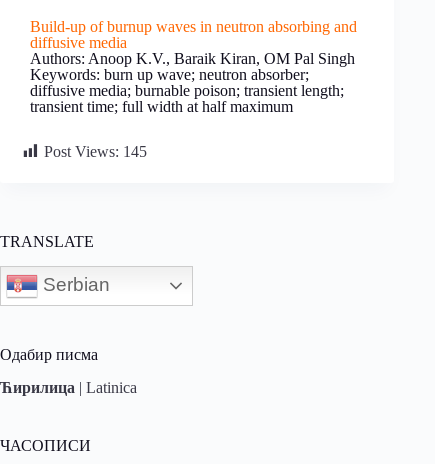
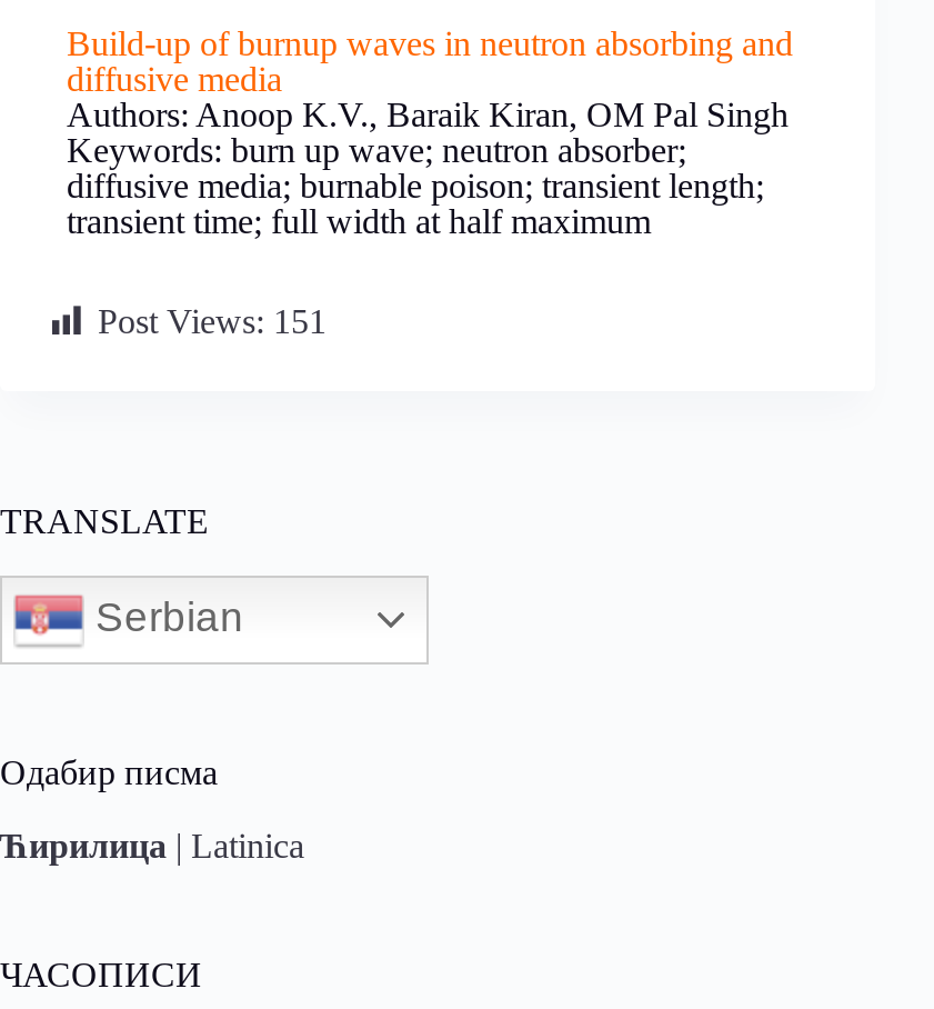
[44,143,147,160] Post Views: 145 -> [98,302,327,340] Post Views: 151

